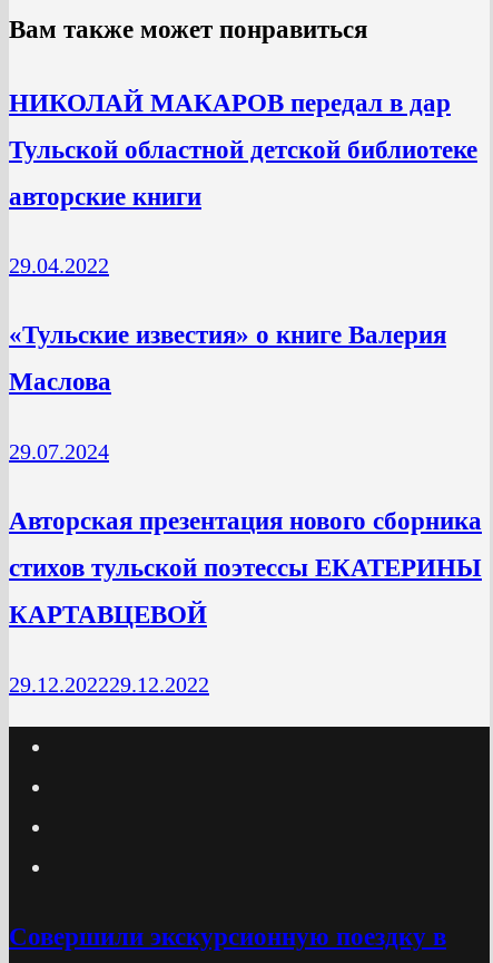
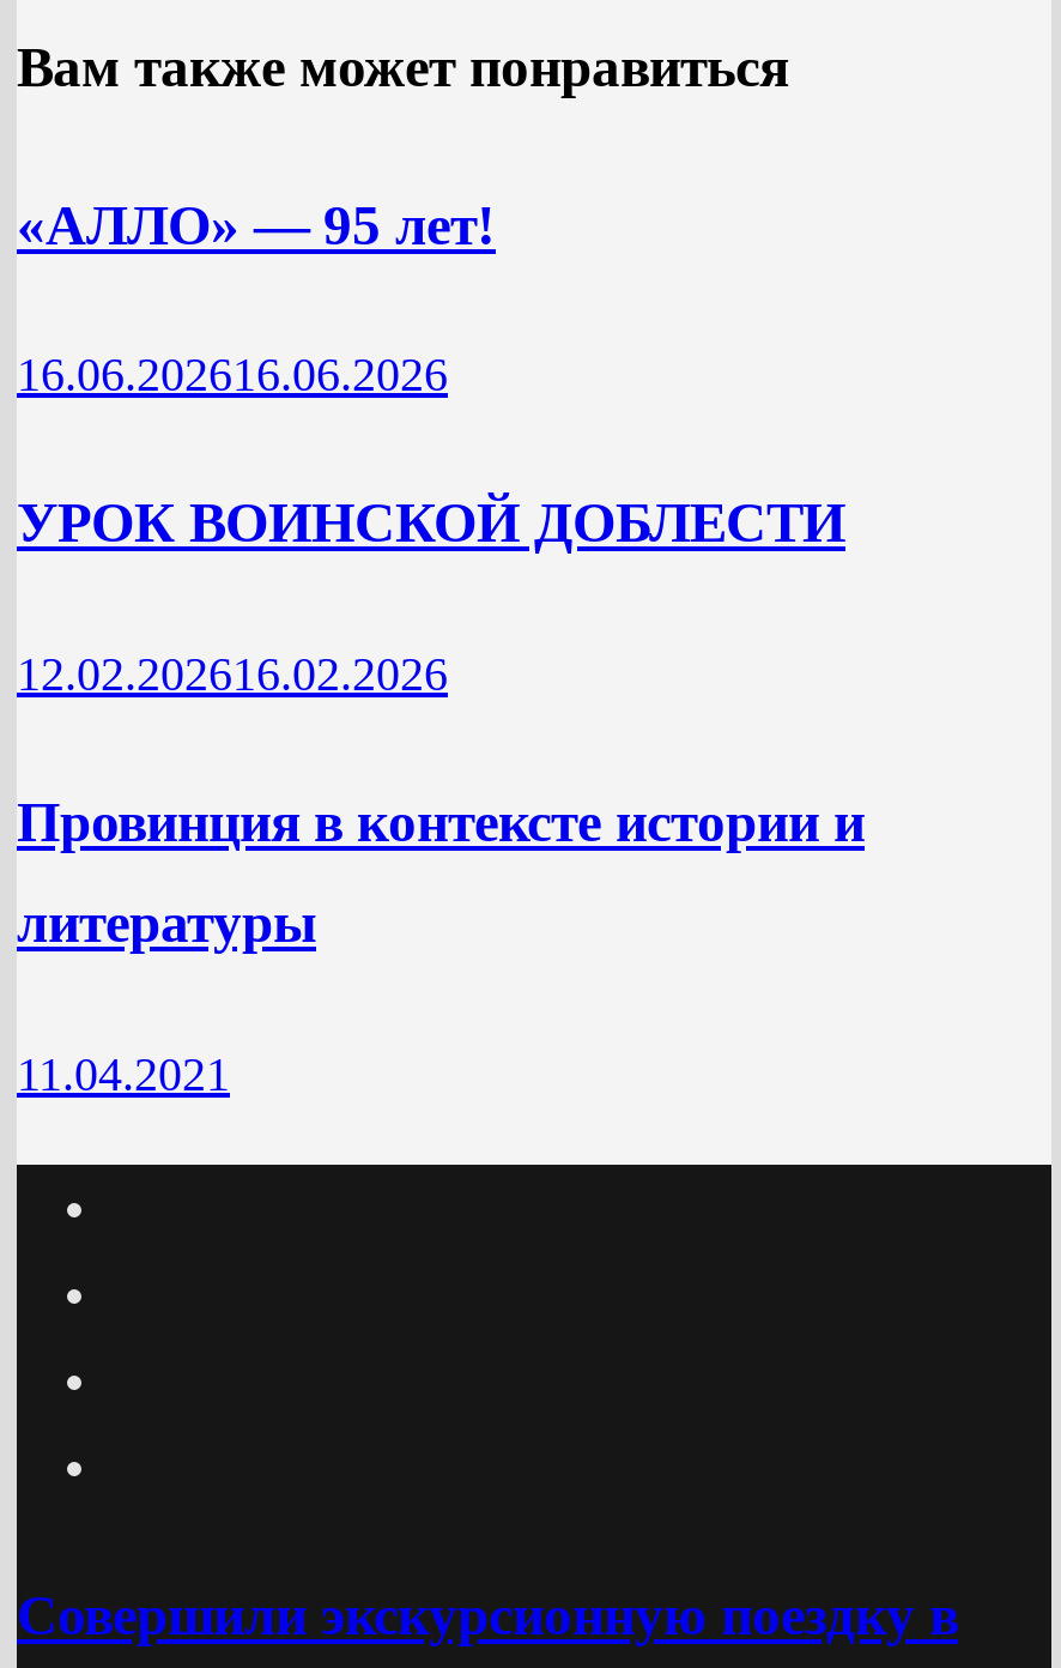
[9,88,482,696] НИКОЛАЙ МАКАРОВ передал в дар | Тульской областной детской библиотеке | авторские книги | 29.04.2022 | «Тульские известия» о книге Валерия | Маслова | 29.07.2024 | Авторская презентация нового сборника | стихов тульской поэтессы ЕКАТЕРИНЫ | КАРТАВЦЕВОЙ | 29.12.202229.12.2022 -> [17,193,865,1099] «АЛЛО» — 95 лет! | 16.06.202616.06.2026 | УРОК ВОИНСКОЙ ДОБЛЕСТИ | 12.02.202616.02.2026 | Провинция в контексте истории и | литературы | 11.04.2021

